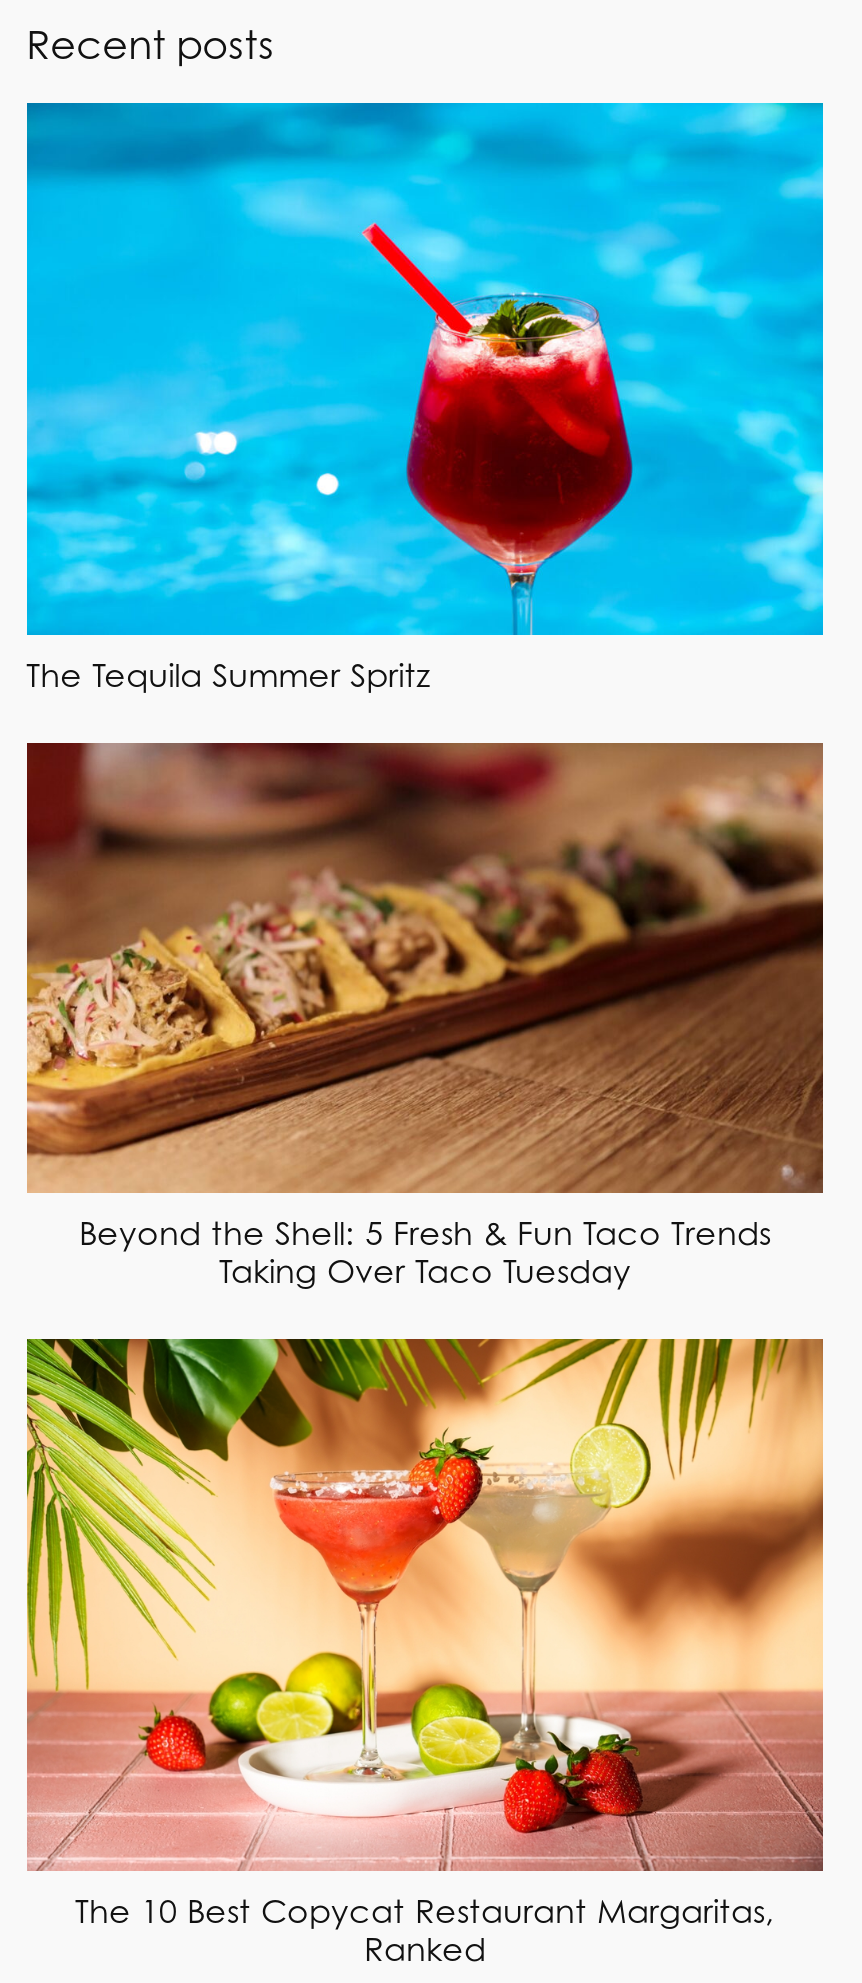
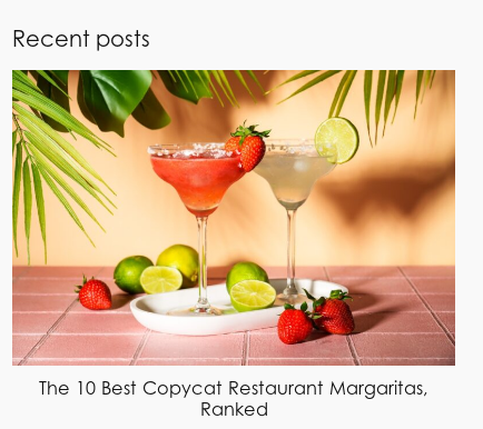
[25,101,825,694] [image] | The Tequila Summer Spritz -> none
[25,741,825,1290] [image] | Beyond the Shell: 5 Fresh & Fun Taco Trends | Taking Over Taco Tuesday -> none

